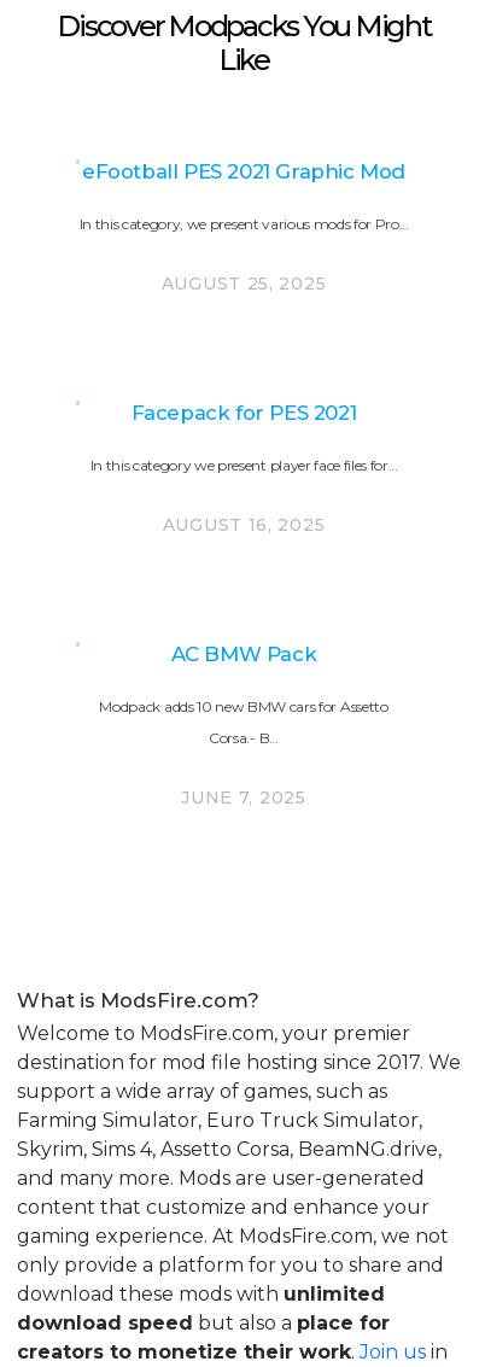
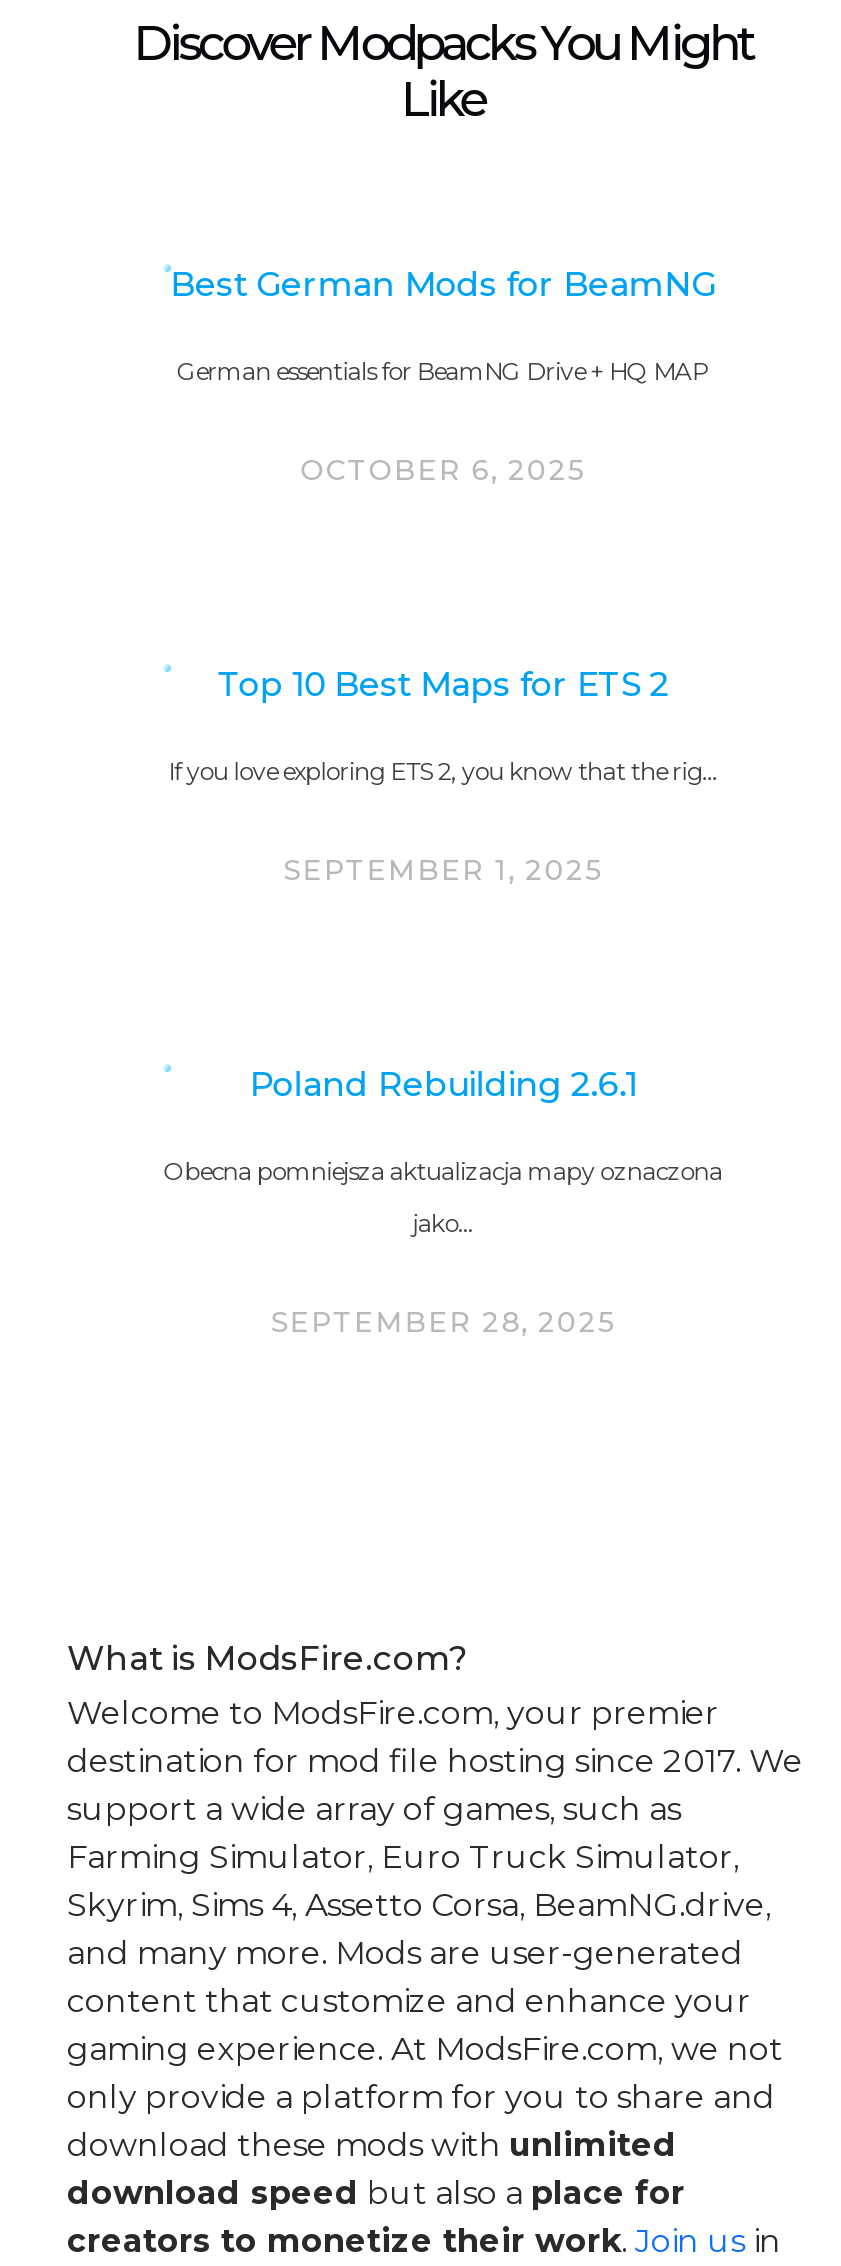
[82,159,405,183] eFootball PES 2021 Graphic Mod -> [170,263,716,303] Best German Mods for BeamNG
[79,214,408,232] In this category, we present various mods for Pro… -> [177,355,709,385] German essentials for BeamNG Drive + HQ MAP
[161,272,326,294] AUGUST 25, 2025 -> [301,451,585,487] OCTOBER 6, 2025
[131,400,356,424] Facepack for PES 2021 -> [217,663,669,703] Top 10 Best Maps for ETS 2
[90,456,398,474] In this category we present player face files for… -> [168,755,718,785] If you love exploring ETS 2, you know that the rig…
[163,513,325,535] AUGUST 16, 2025 -> [283,851,603,887] SEPTEMBER 1, 2025
[171,641,316,666] AC BMW Pack -> [249,1063,637,1103] Poland Rebuilding 2.6.1
[99,697,388,715] Modpack adds 10 new BMW cars for Assetto -> [163,1155,723,1185] Obecna pomniejsza aktualizacja mapy oznaczona
[209,728,279,746] Corsa.- B… -> [413,1207,473,1237] jako…
[181,786,306,808] JUNE 7, 2025 -> [270,1303,616,1339] SEPTEMBER 28, 2025

